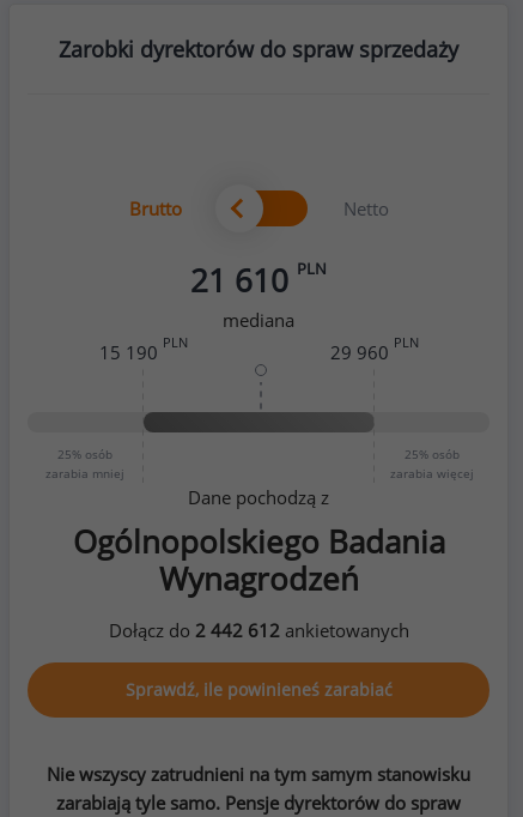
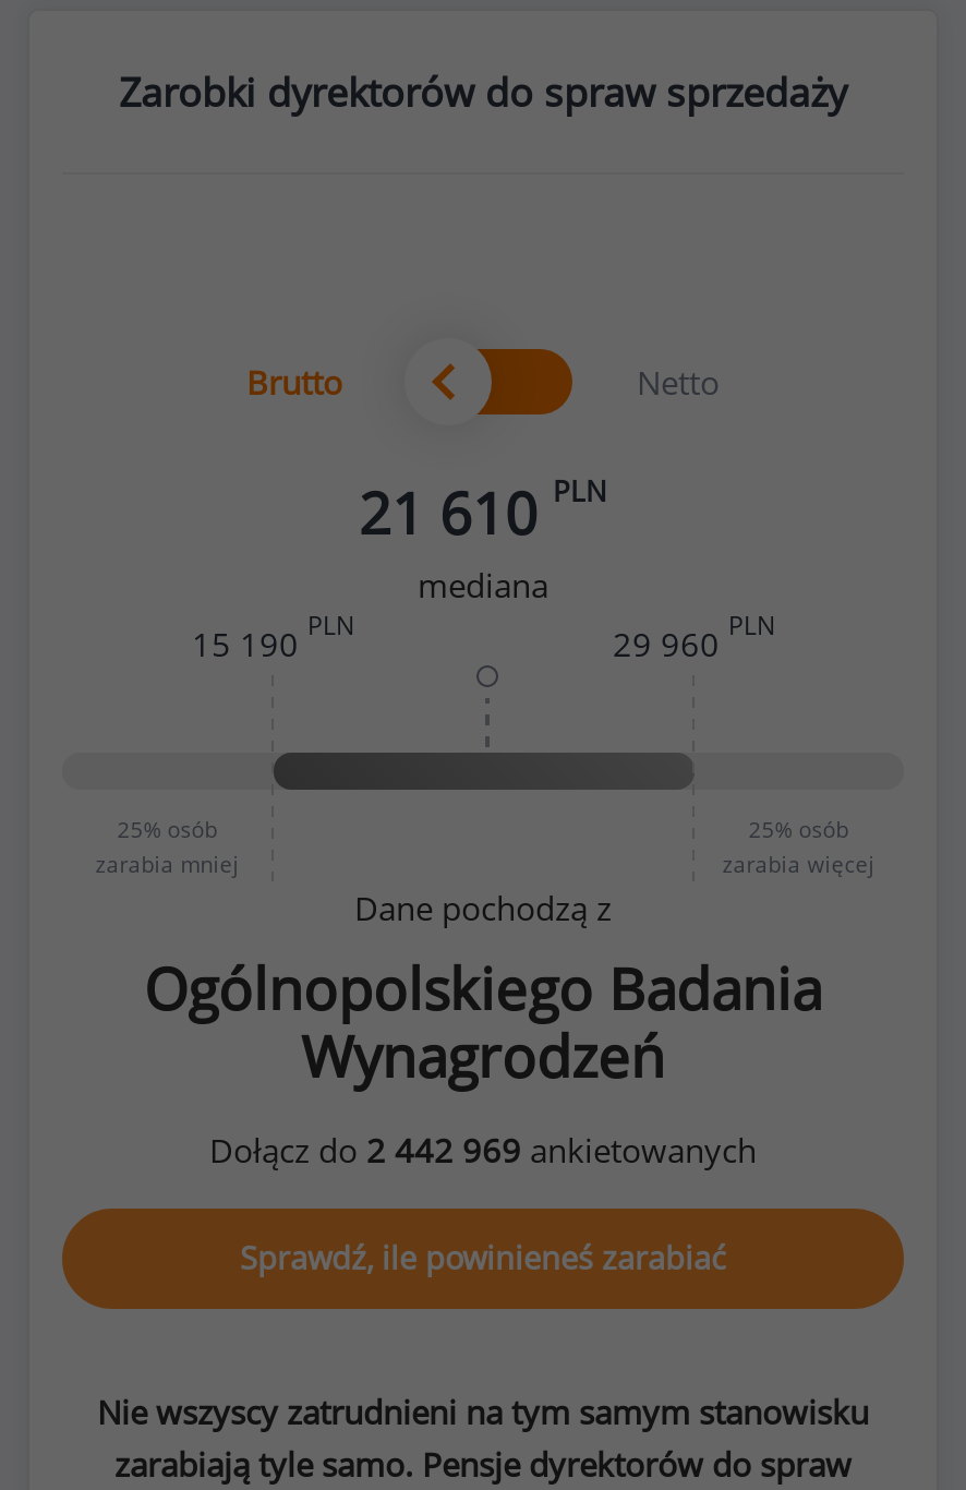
[108,618,409,642] Dołącz do 2 442 612 ankietowanych -> [209,1128,757,1171] Dołącz do 2 442 969 ankietowanych

